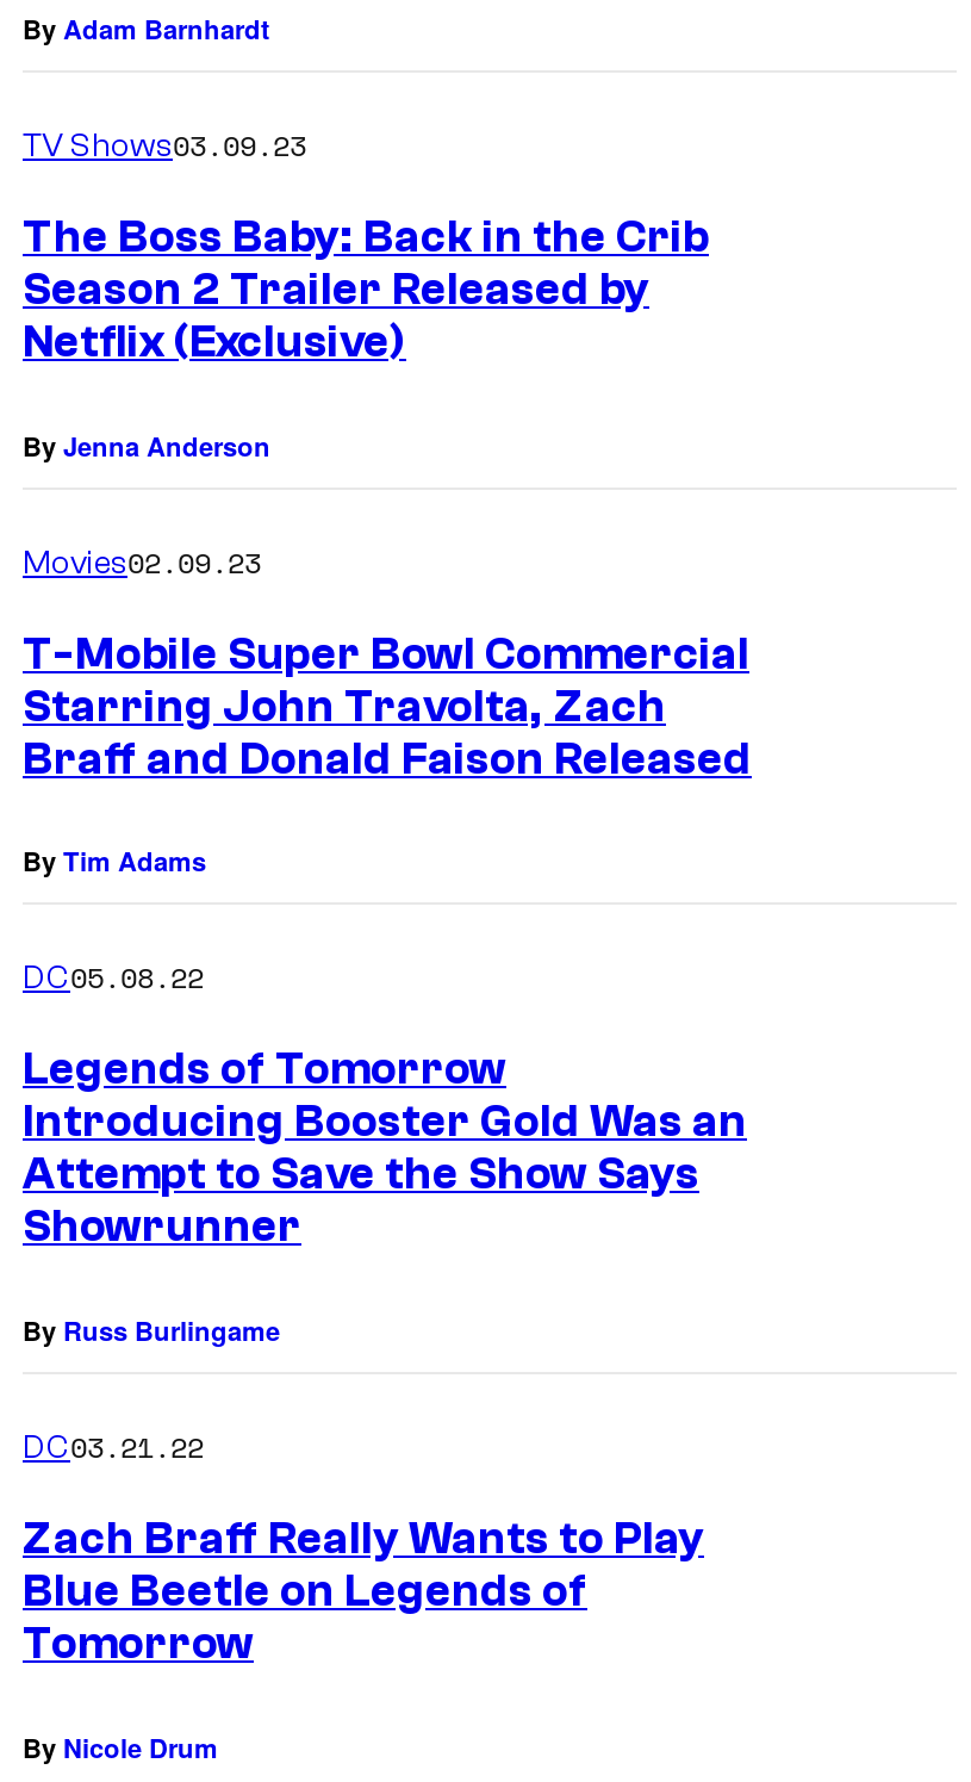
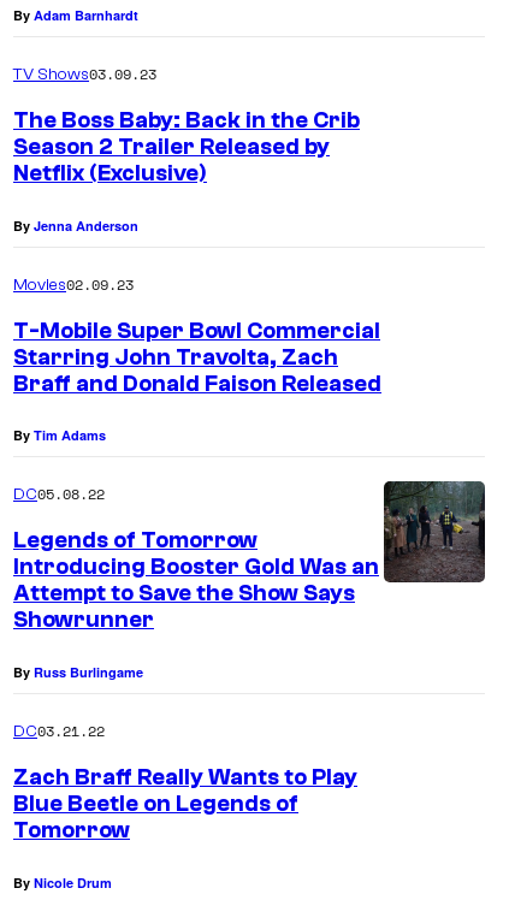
none -> [383,480,486,584] [image]

